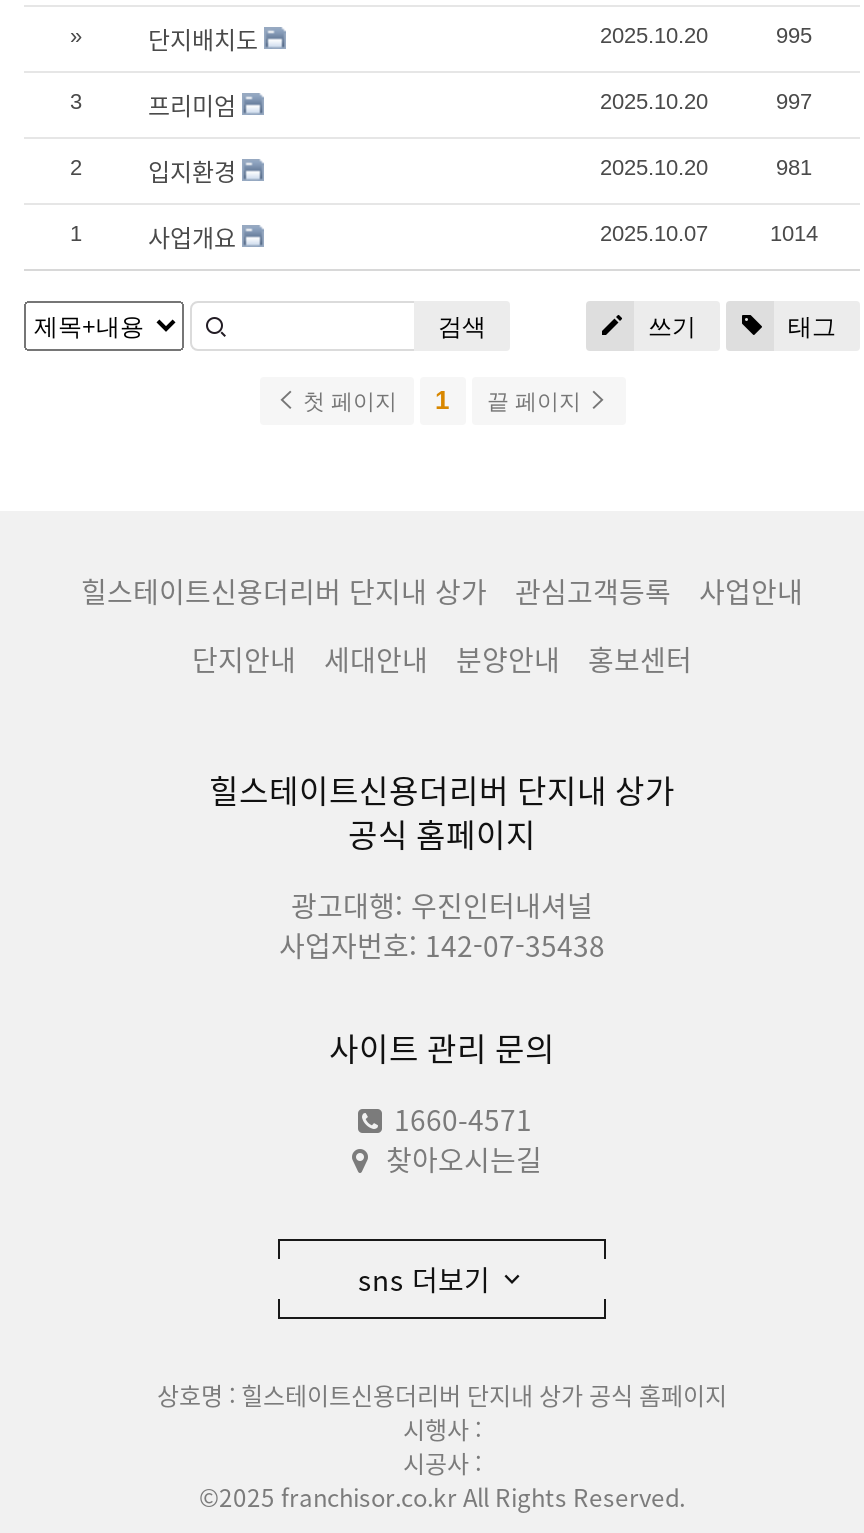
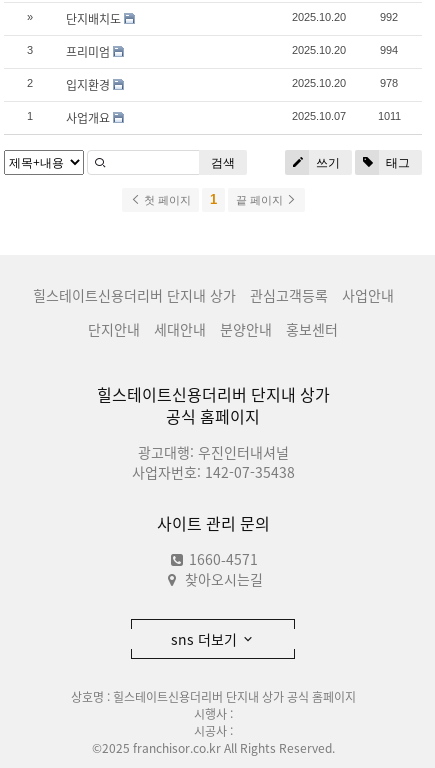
[776,23,812,47] 995 -> [380,11,398,23] 992
[776,89,812,113] 997 -> [380,44,398,56] 994
[776,155,812,179] 981 -> [380,77,398,89] 978
[770,221,818,245] 1014 -> [377,110,400,122] 1011

